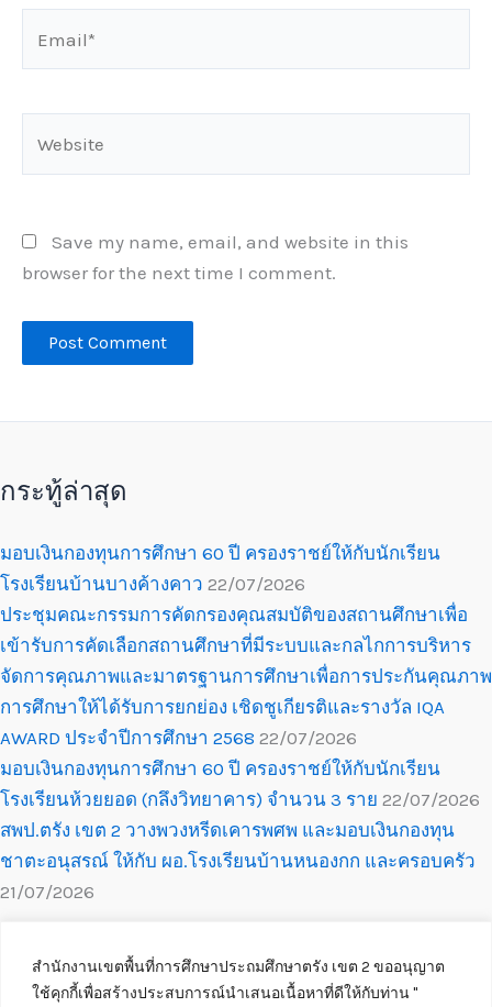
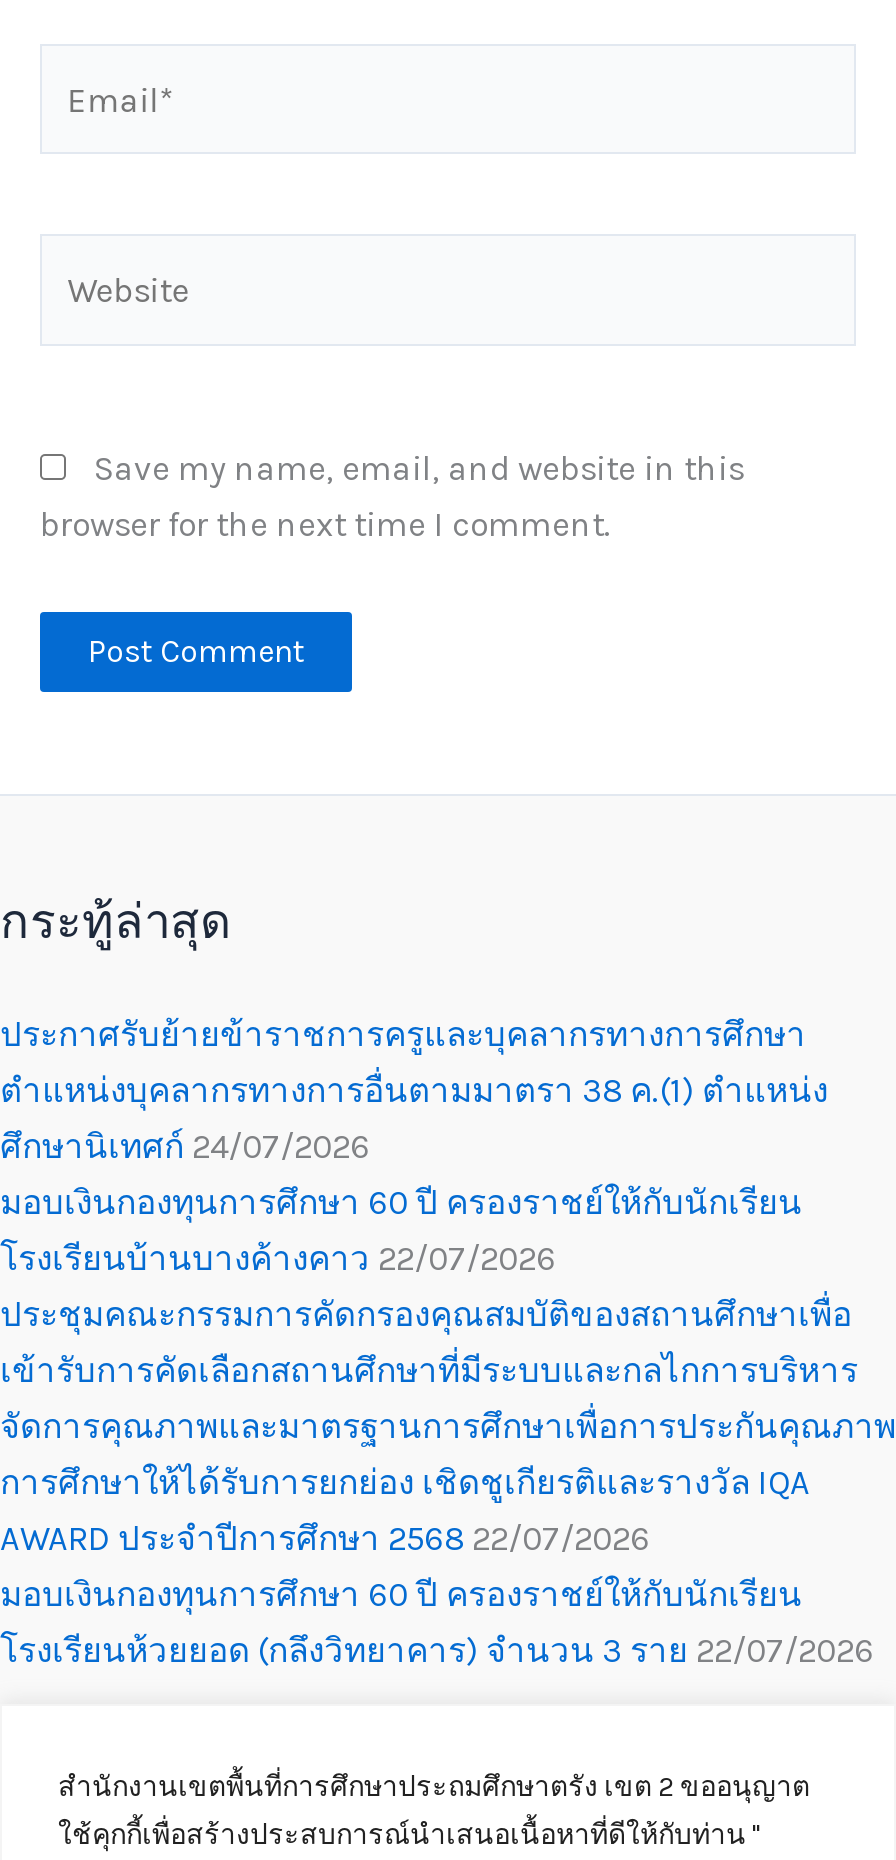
none -> [0,1014,828,1166] ประกาศรับย้ายข้าราชการครูและบุคลากรทางการศึกษา | ตำแหน่งบุคลากรทางการอื่นตามมาตรา 38 ค.(1) ตำแหน่ง | ศึกษานิเทศก์ 24/07/2026
moved [0,542,492,810] -> [0,1182,896,1670]: มอบเงินกองทุนการศึกษา 60 ปี ครองราชย์ให้กับนักเรียน | โรงเรียนบ้านบางค้างคาว 22/07/2026 | ประชุมคณะกรรมการคัดกรองคุณสมบัติของสถานศึกษาเพื่อ | ... | มอบเงินกองทุนการศึกษา 60 ปี ครองราชย์ให้กับนักเรียน | โรงเรียนห้วยยอด (กลึงวิทยาคาร) จำนวน 3 ราย 22/07/2026
[0,819,476,903] สพป.ตรัง เขต 2 วางพวงหรีดเคารพศพ และมอบเงินกองทุน | ชาตะอนุสรณ์ ให้กับ ผอ.โรงเรียนบ้านหนองกก และครอบครัว | 21/07/2026 -> none

